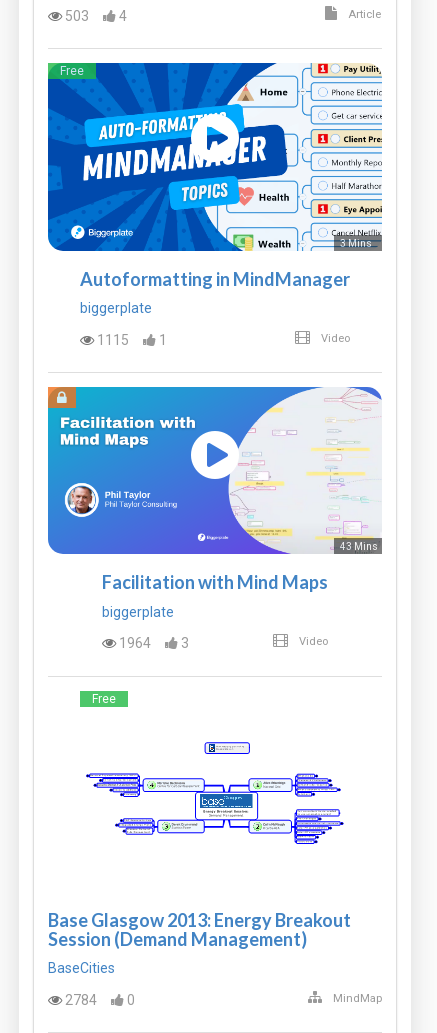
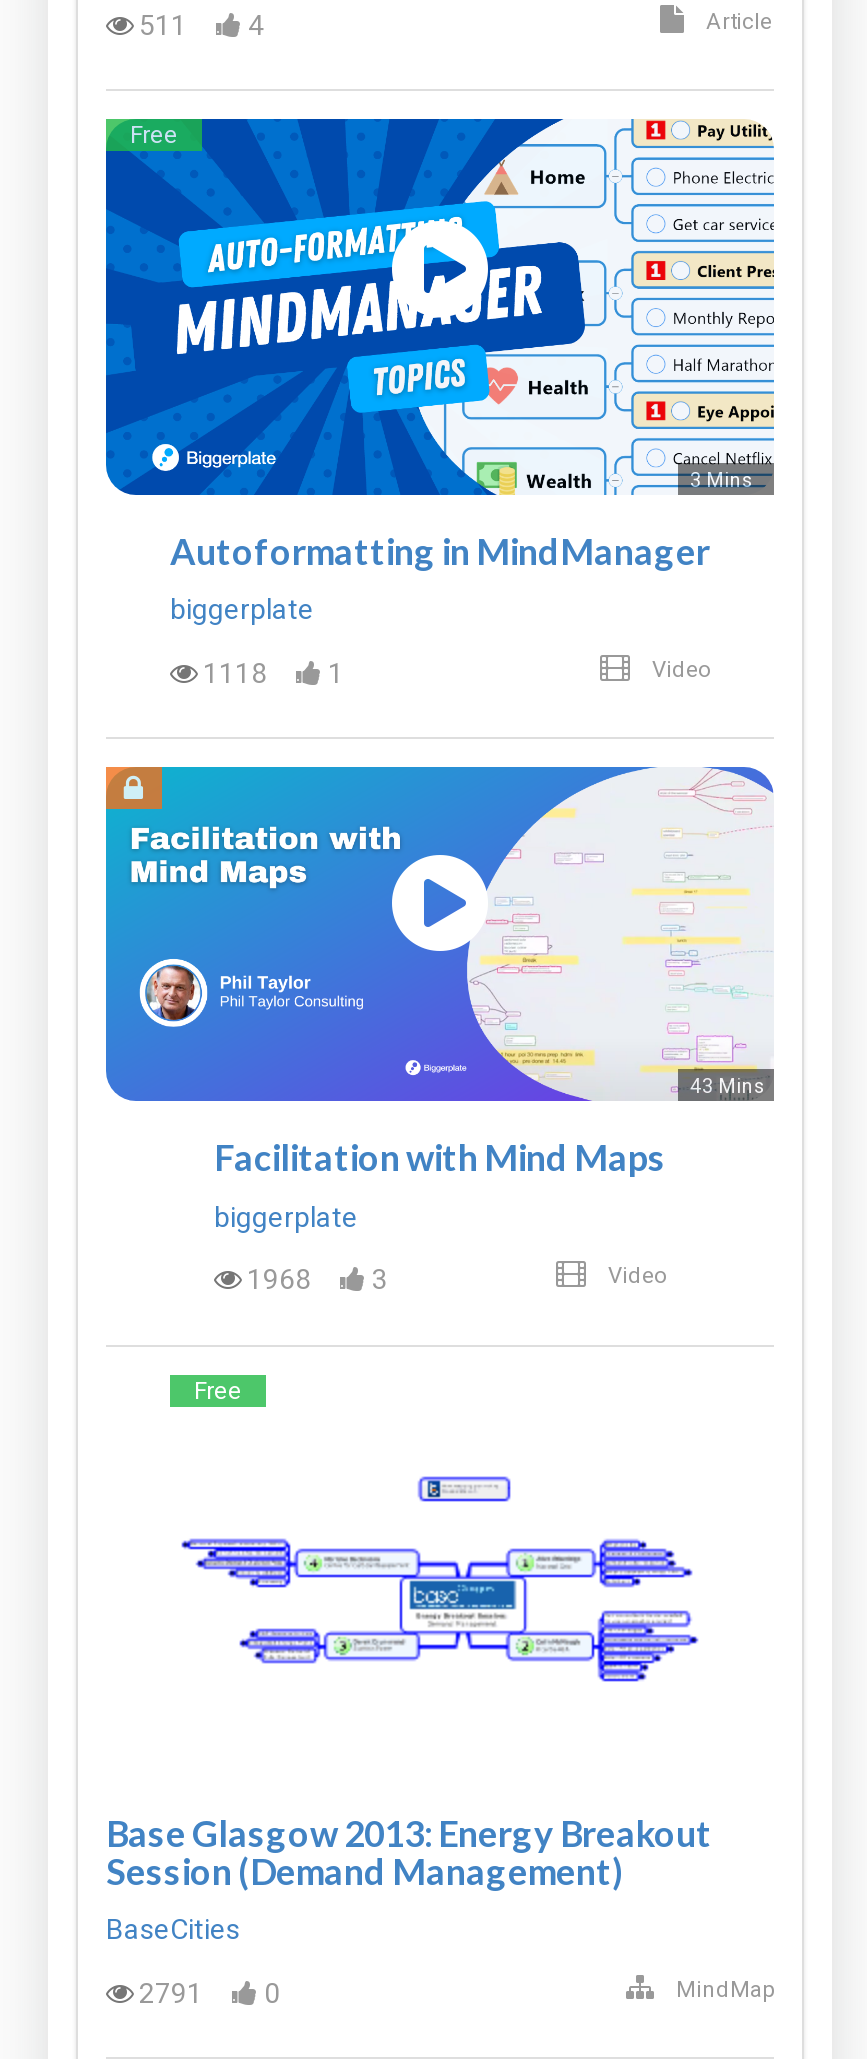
[64,8,127,24] 503 4 -> [139,8,264,40] 511 4
[96,332,167,348] 1115 1 -> [203,657,344,689] 1118 1
[118,635,189,651] 1964 3 -> [247,1264,388,1296] 1968 3
[64,992,135,1008] 2784 0 -> [139,1977,280,2009] 2791 0

